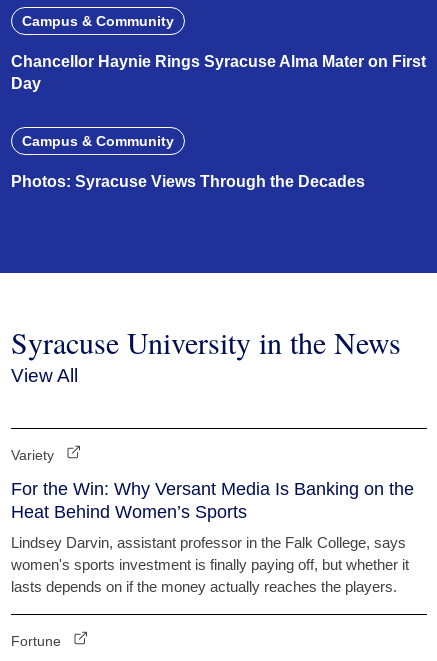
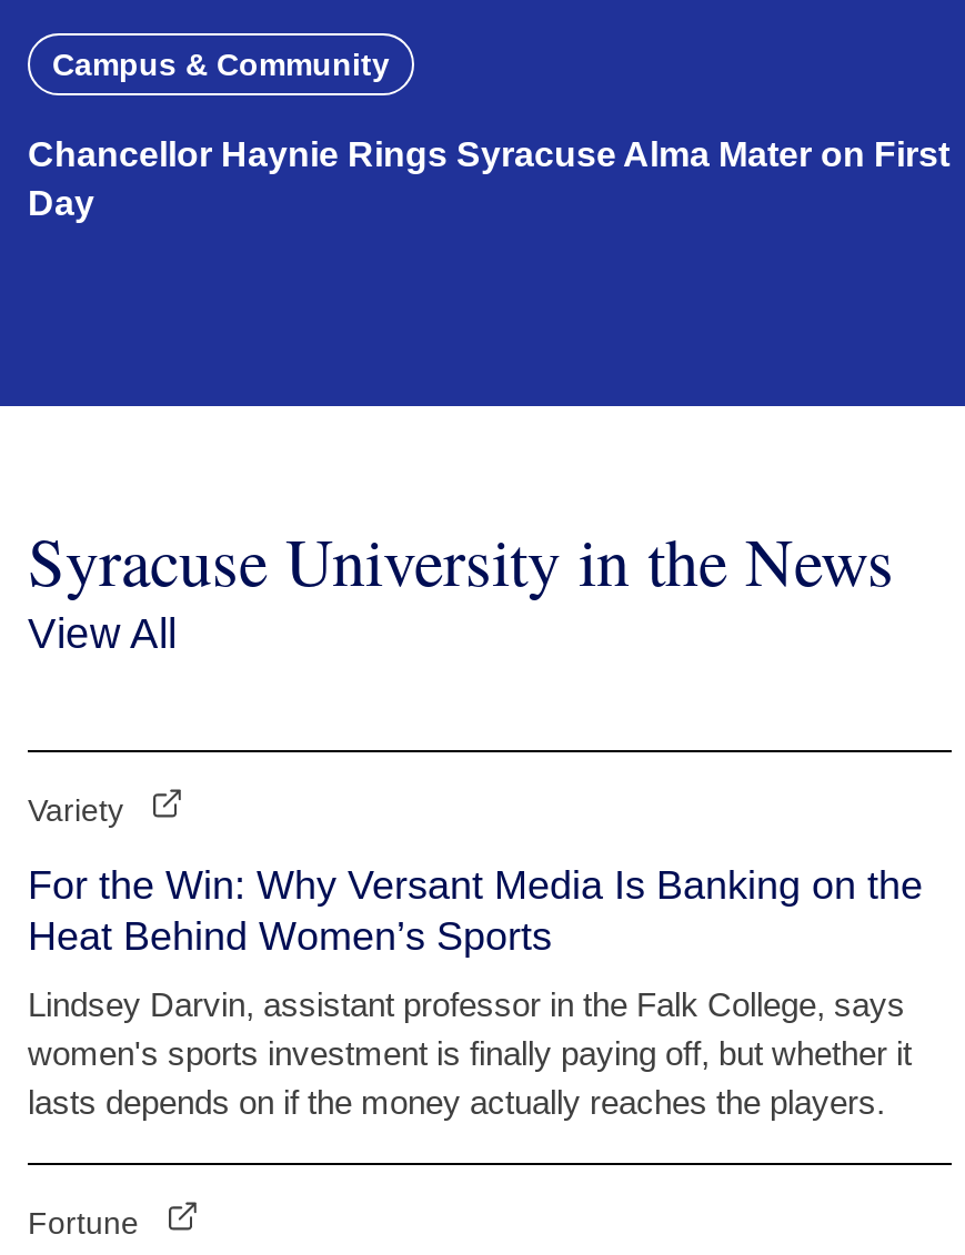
[11,133,365,190] Campus & Community | Photos: Syracuse Views Through the Decades -> none

